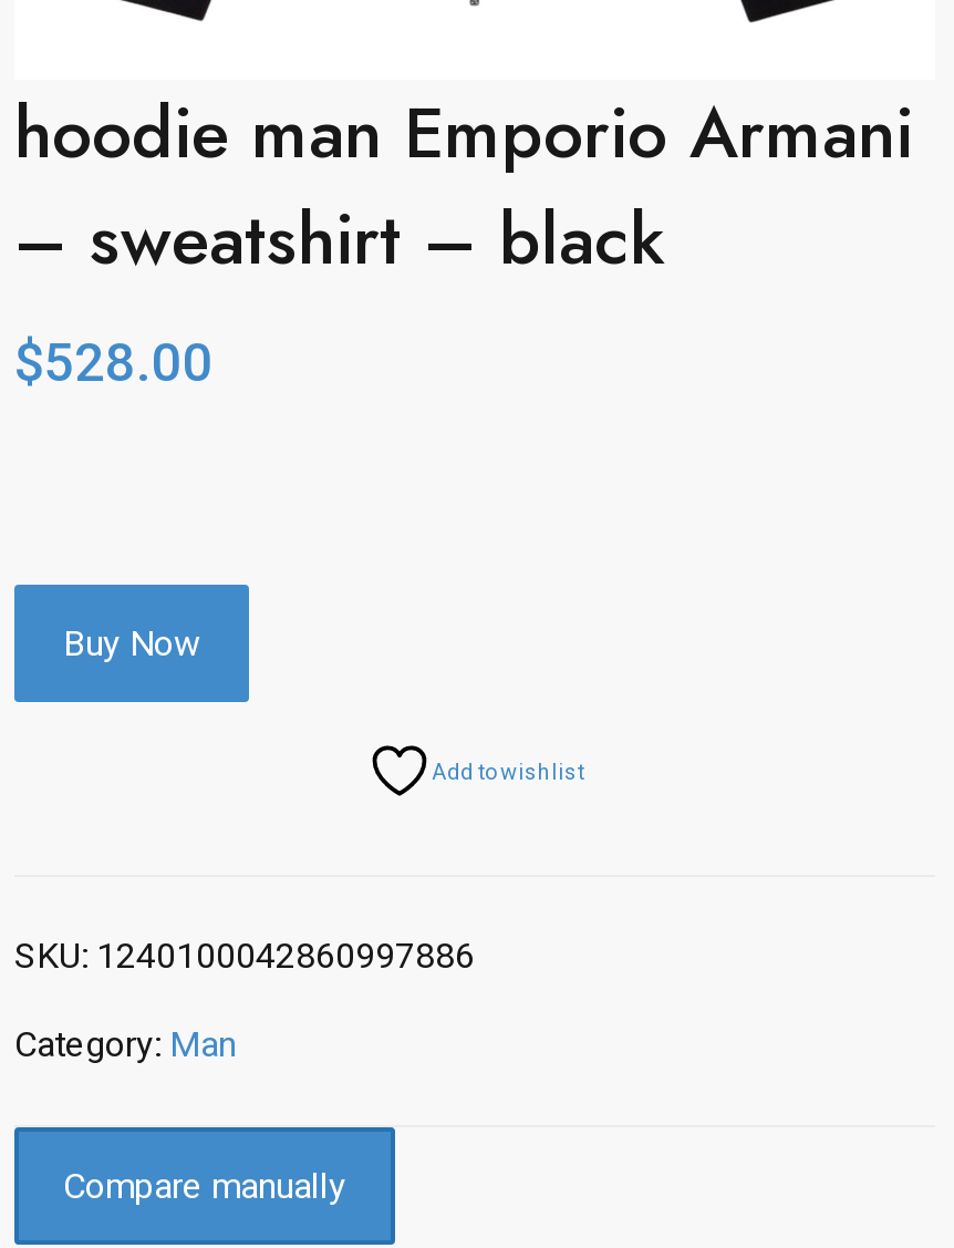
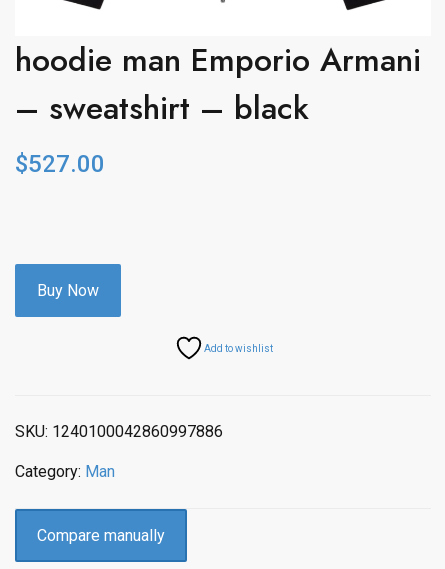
[14,333,214,395] $528.00 -> [15,150,105,178] $527.00

